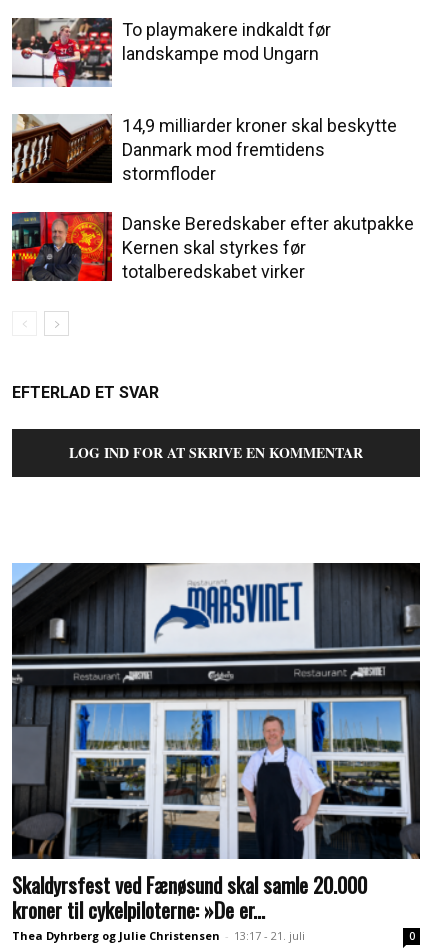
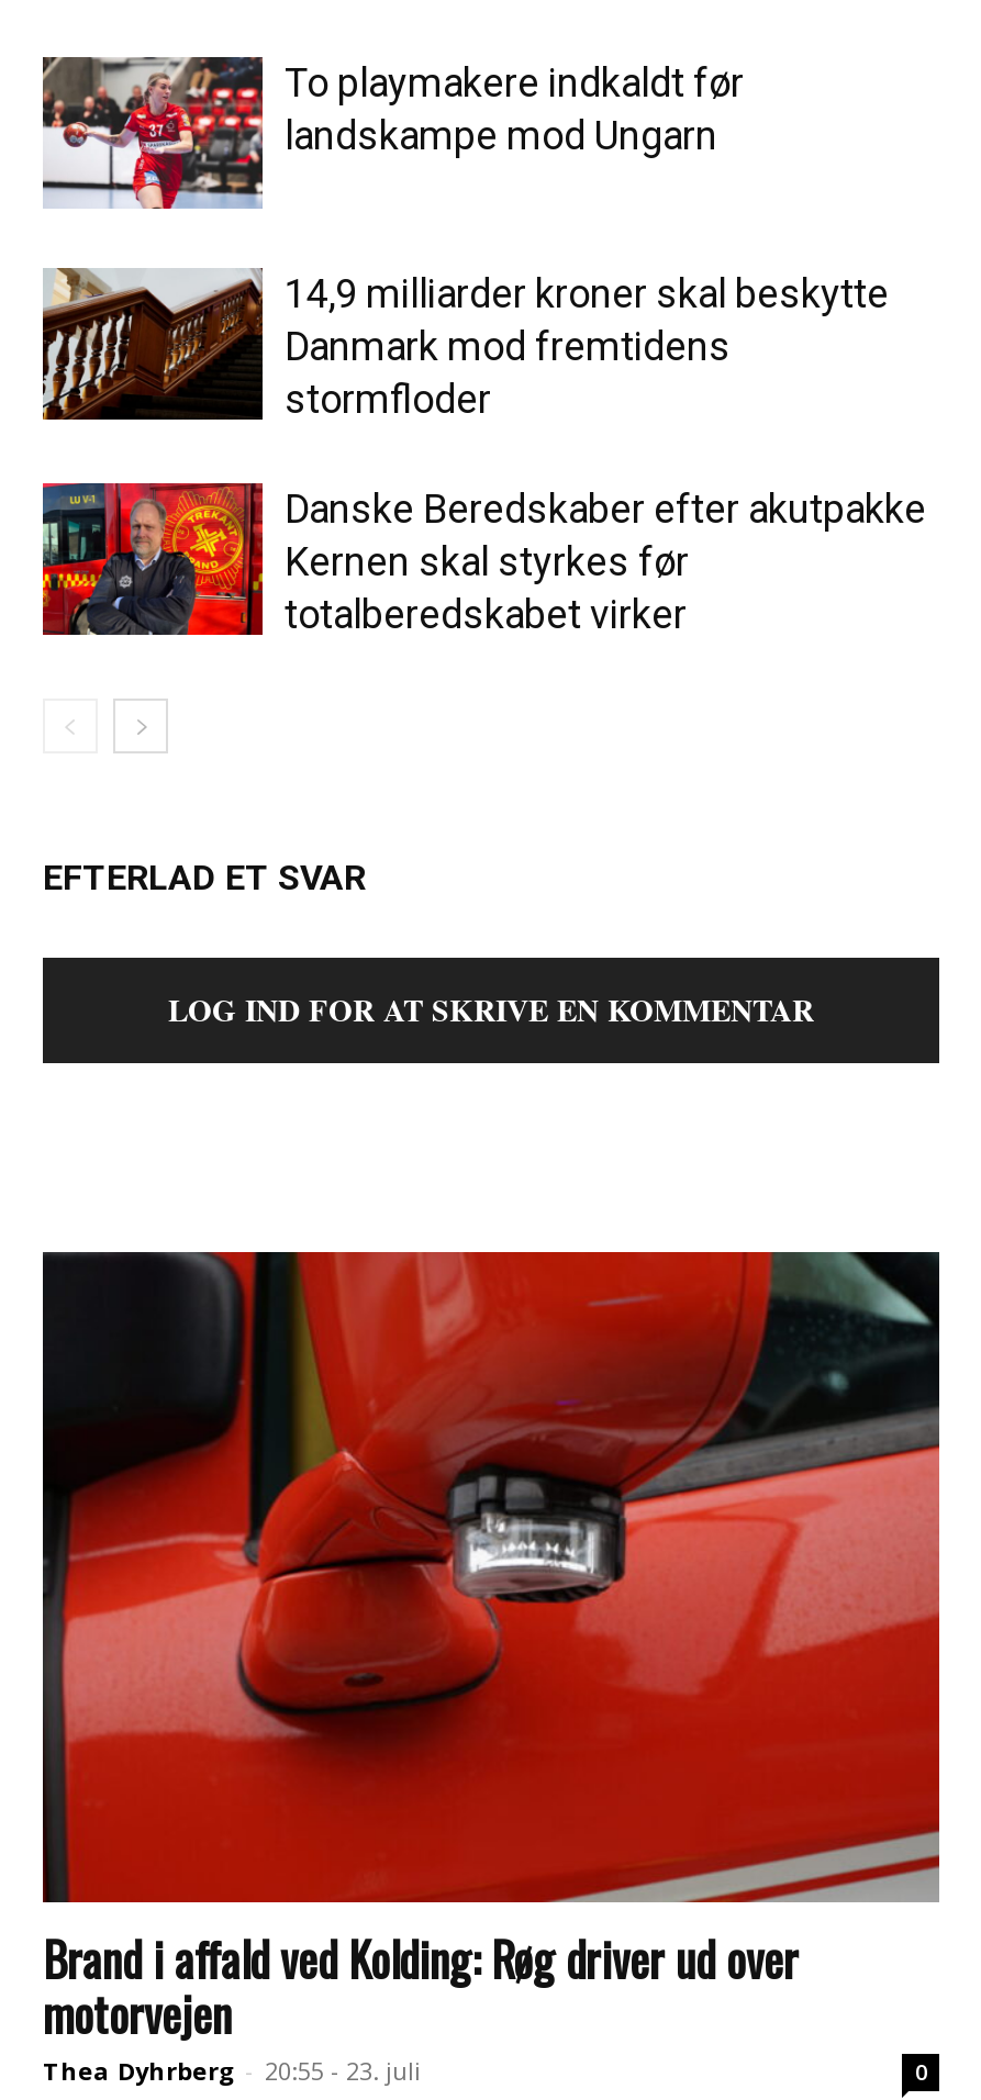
[11,562,421,943] [image] | Skaldyrsfest ved Fænøsund skal samle 20.000 | kroner til cykelpiloterne: »De er... | Thea Dyhrberg og Julie Christensen - 13:17 - 21. juli -> [41,1250,941,2088] [image] | Brand i affald ved Kolding: Røg driver ud over | motorvejen | Thea Dyhrberg - 20:55 - 23. juli

